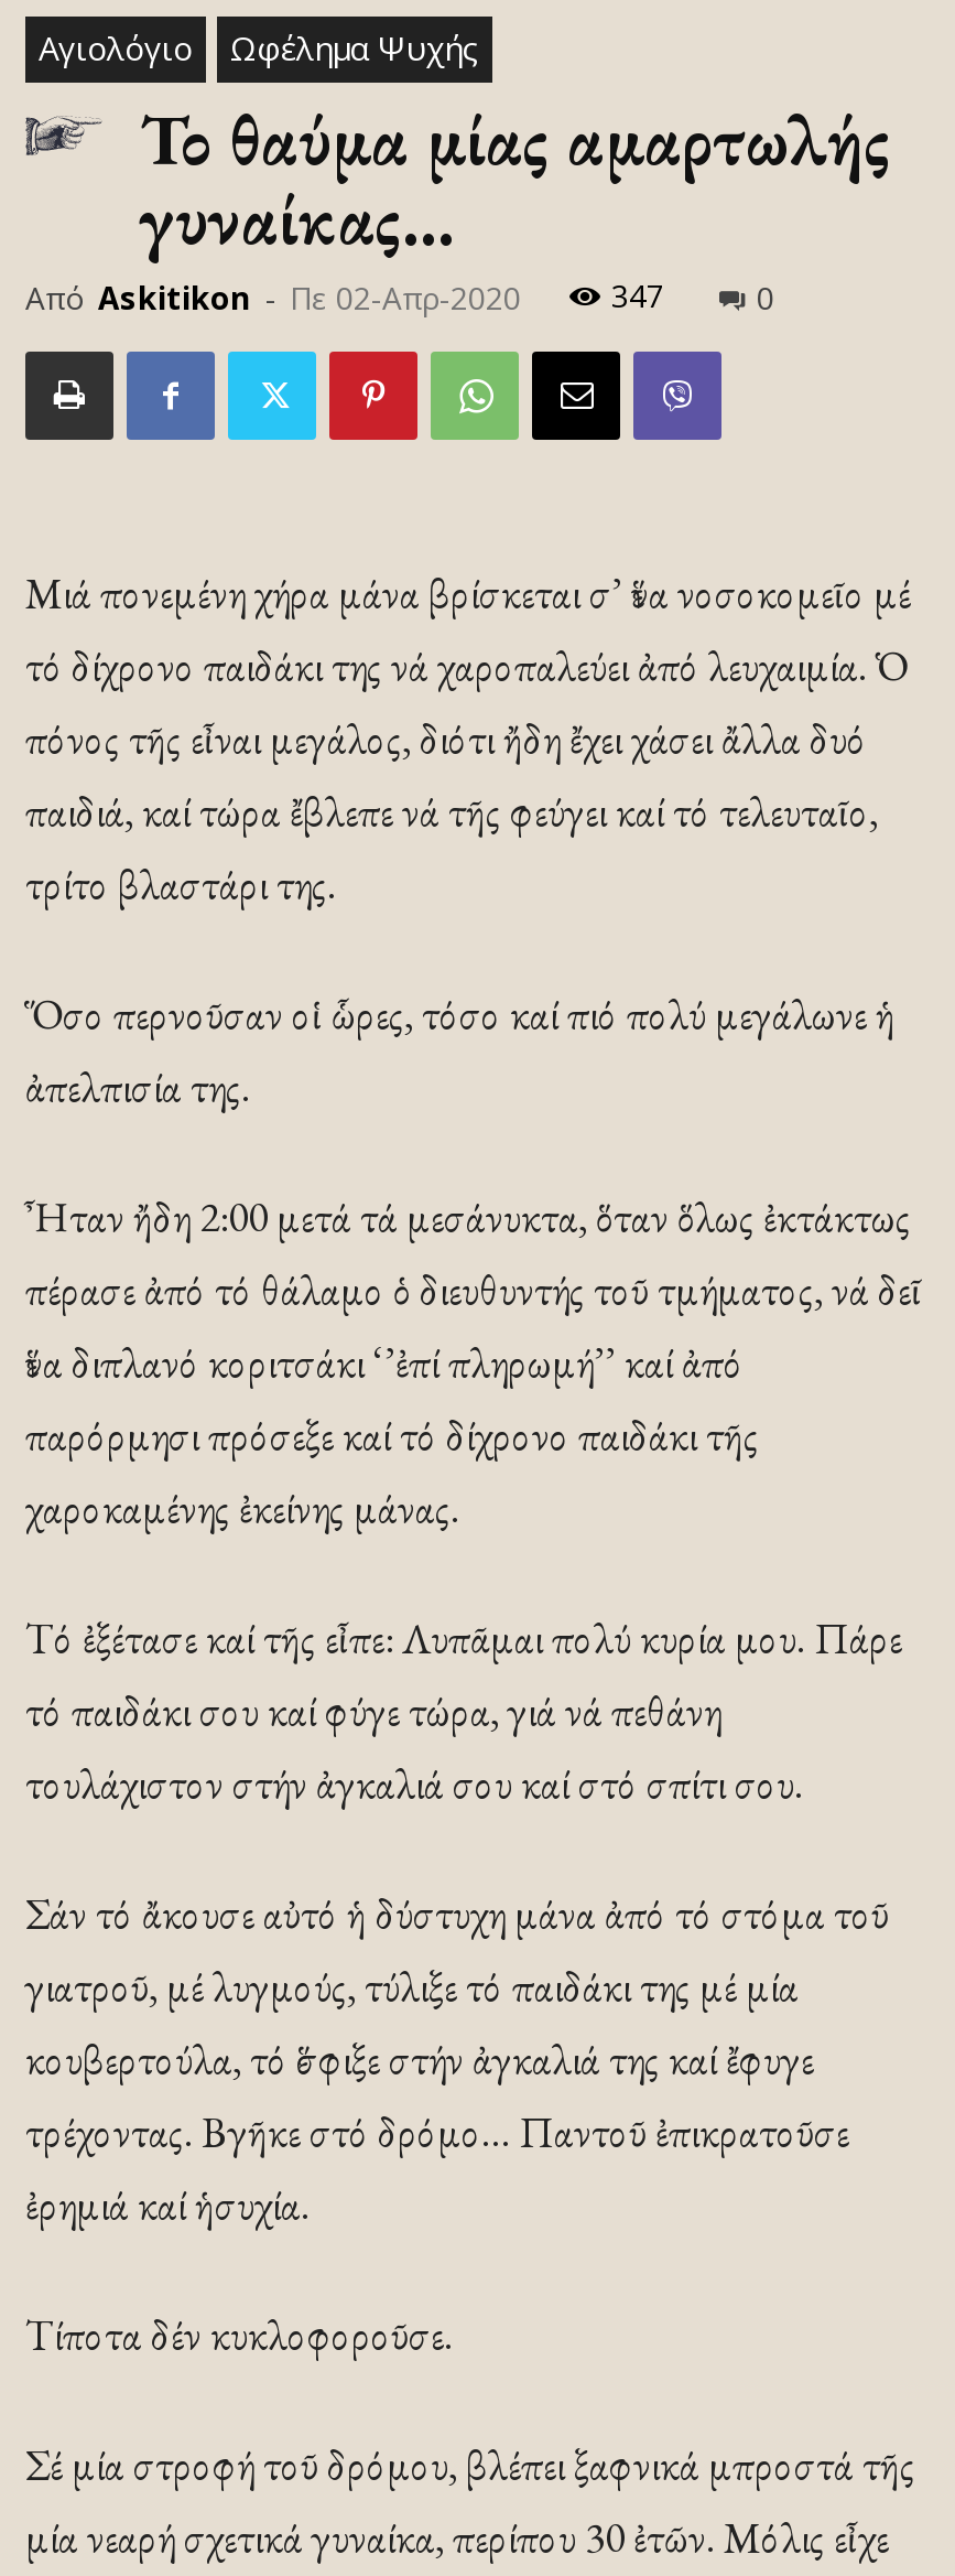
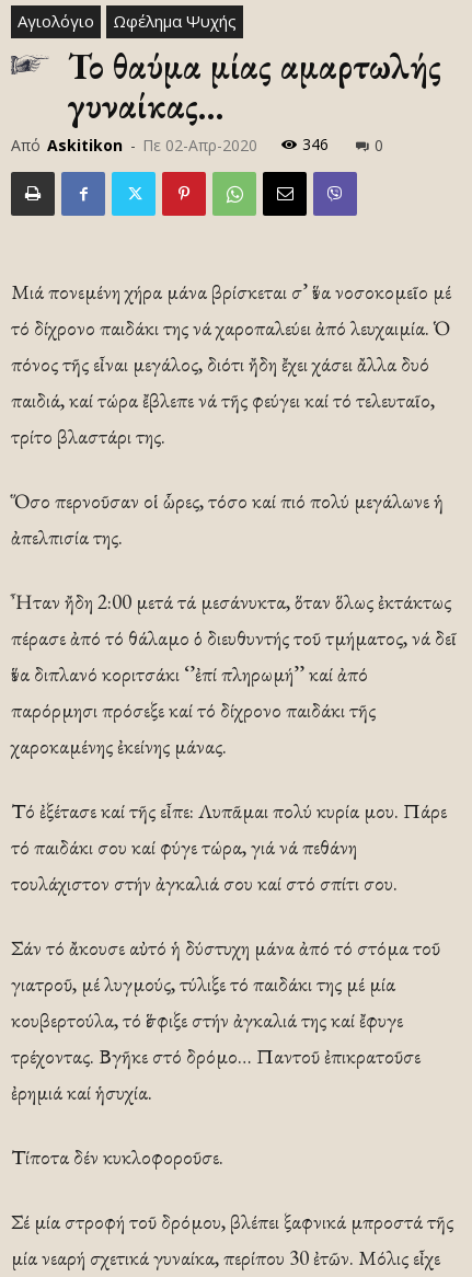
[611,274,664,316] 347 -> [302,134,329,154] 346

